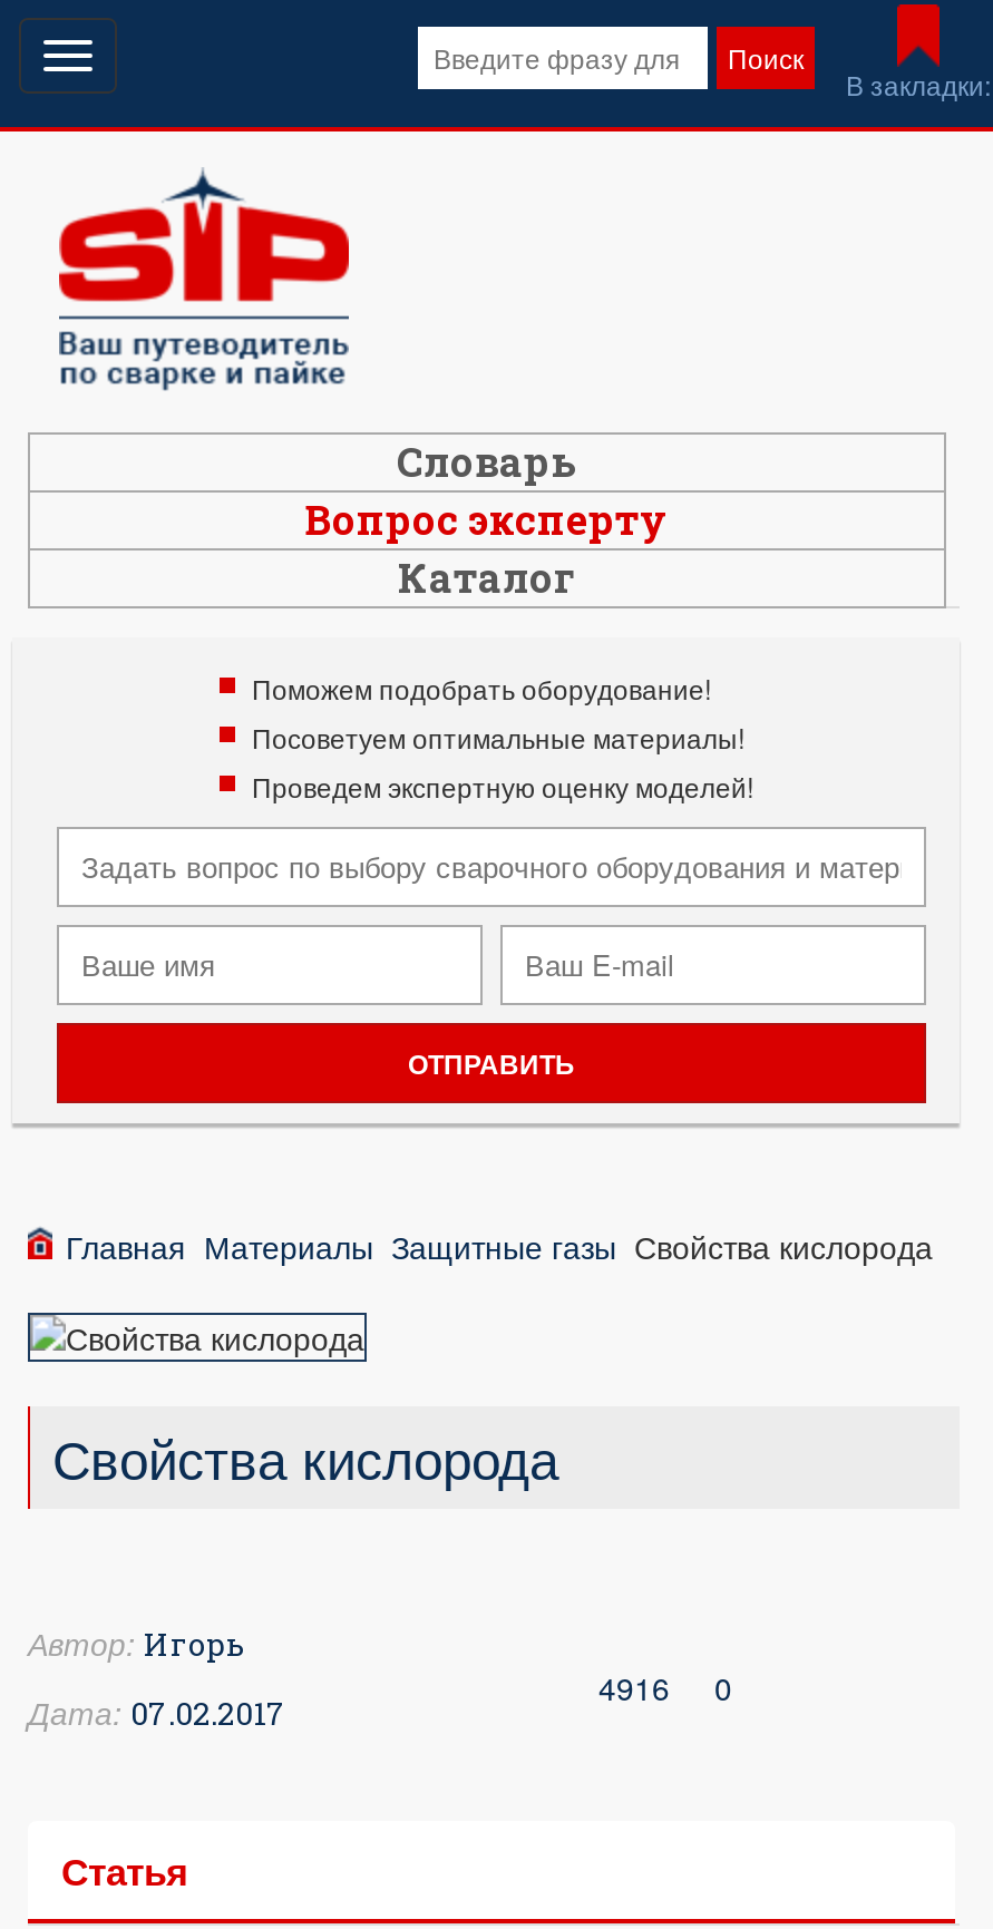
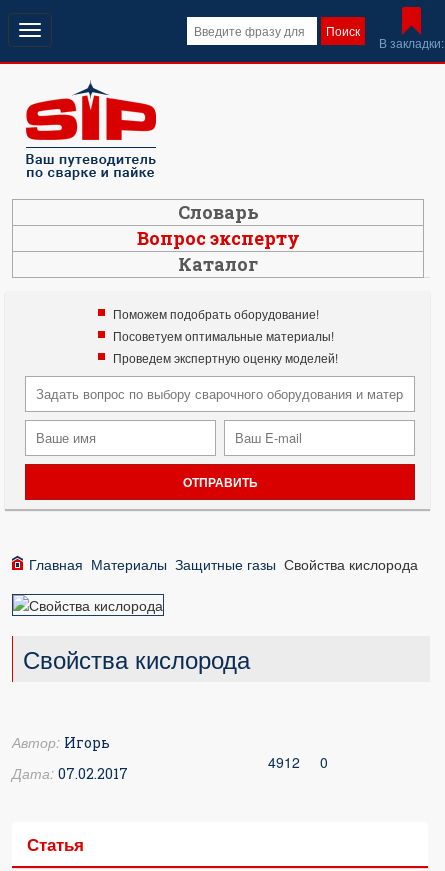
[598,1666,732,1710] 4916 0 -> [268,752,328,772] 4912 0

